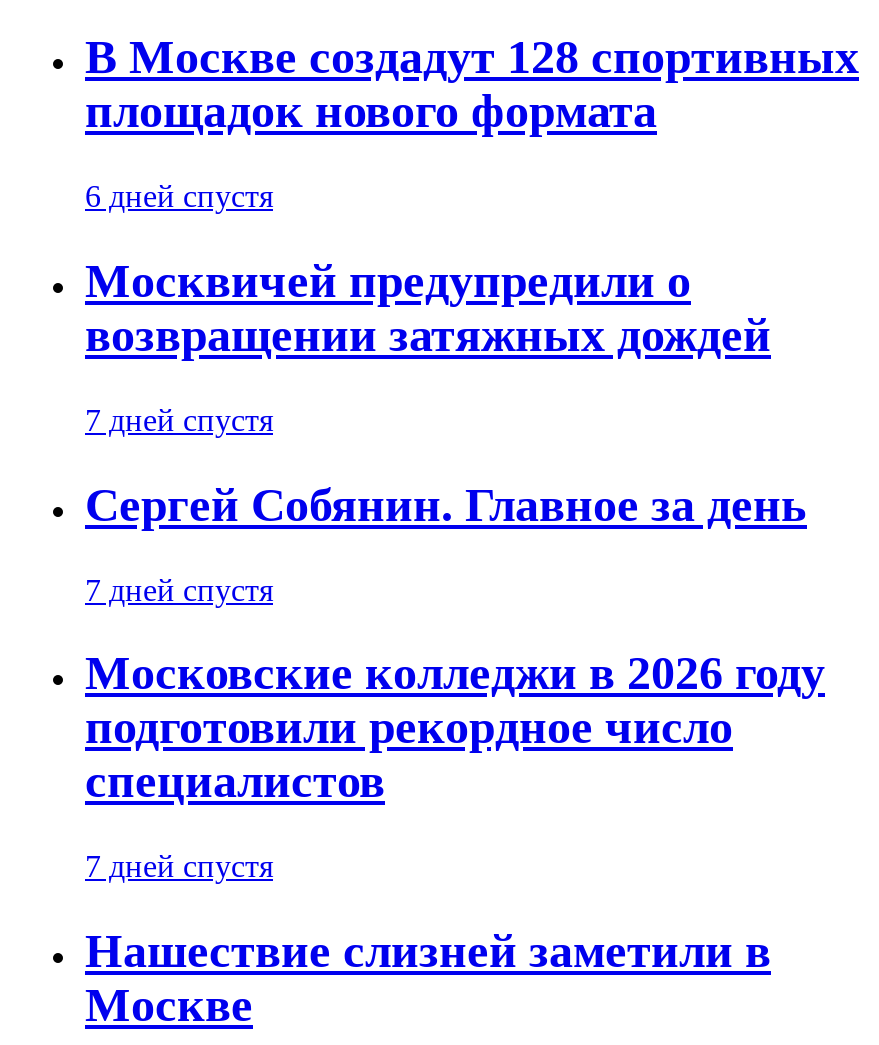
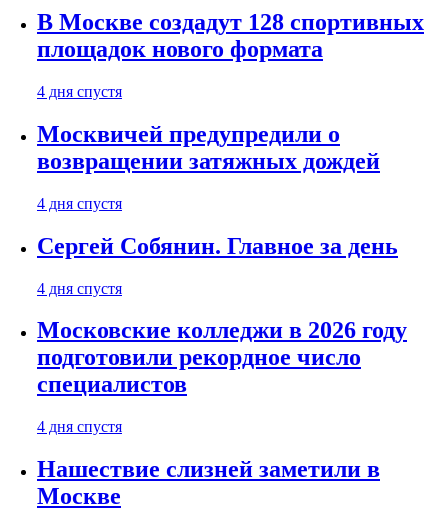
[85,179,273,213] 6 дней спустя -> [37,83,122,100] 4 дня спустя
[85,403,273,437] 7 дней спустя -> [37,195,122,212] 4 дня спустя
[85,572,273,606] 7 дней спустя -> [37,280,122,297] 4 дня спустя
[85,850,273,884] 7 дней спустя -> [37,418,122,435] 4 дня спустя

